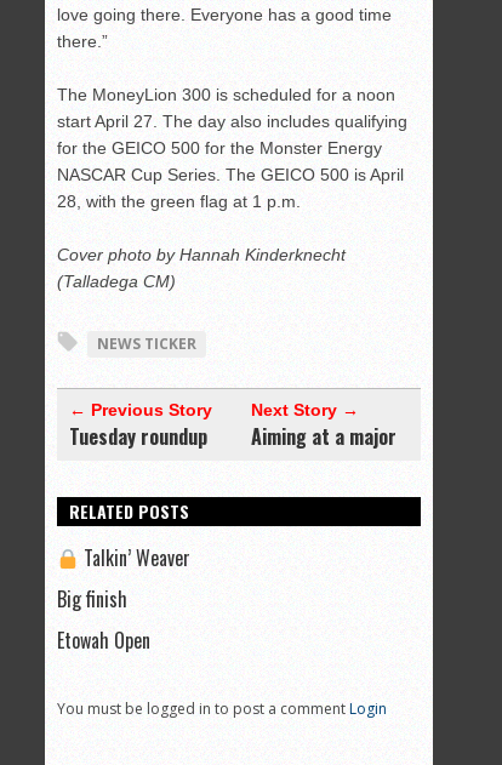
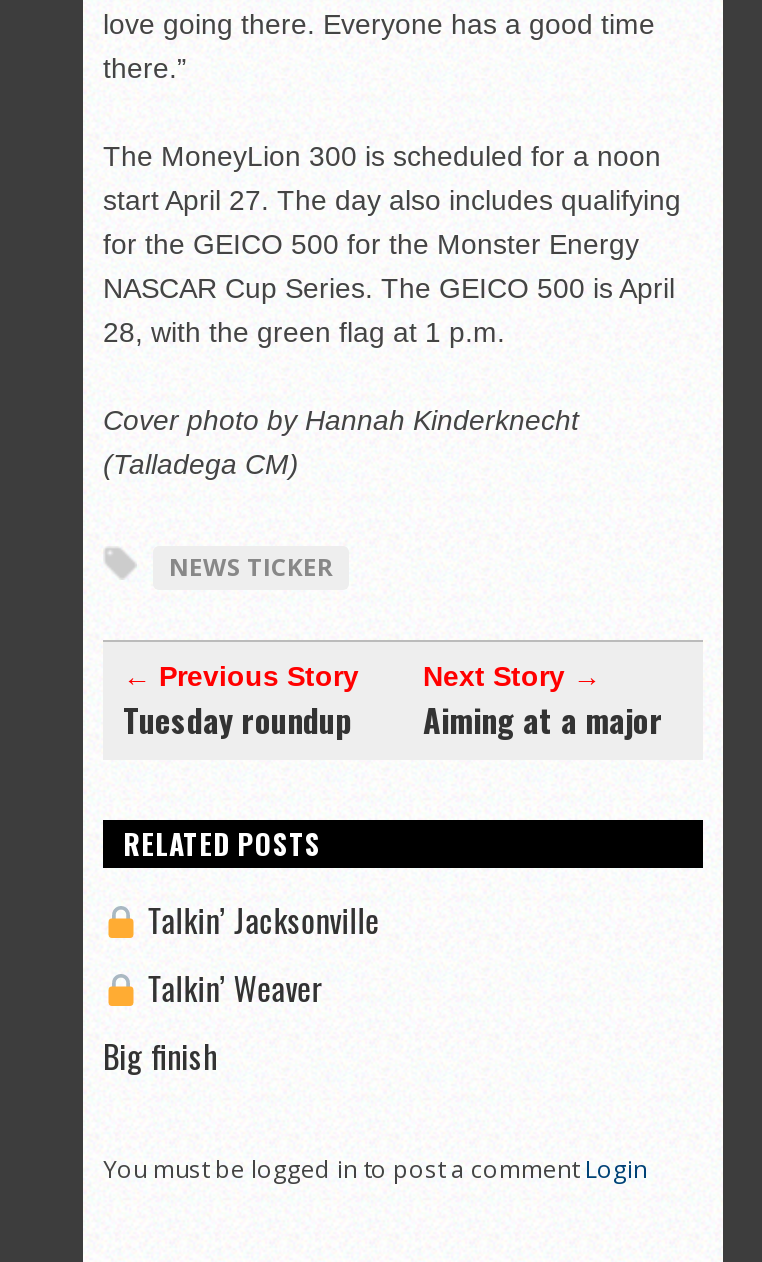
none -> [147,896,379,944] Talkin’ Jacksonville
moved [57,543,191,614] -> [103,964,323,1080]: Talkin’ Weaver | Big finish
[57,626,150,655] Etowah Open -> none

